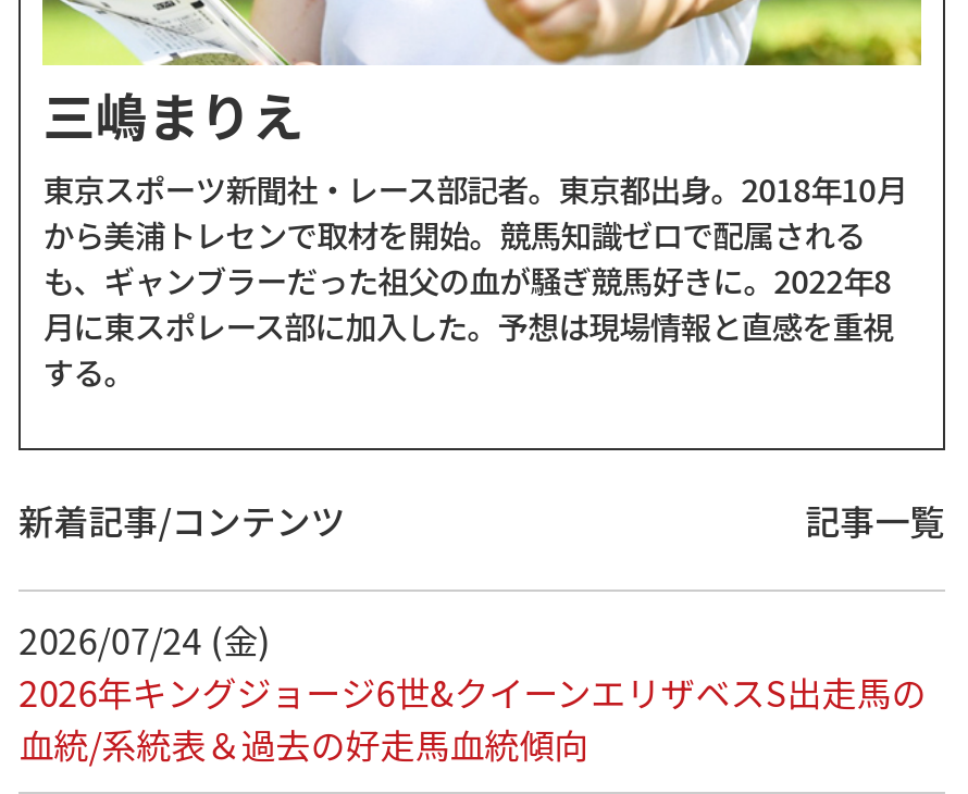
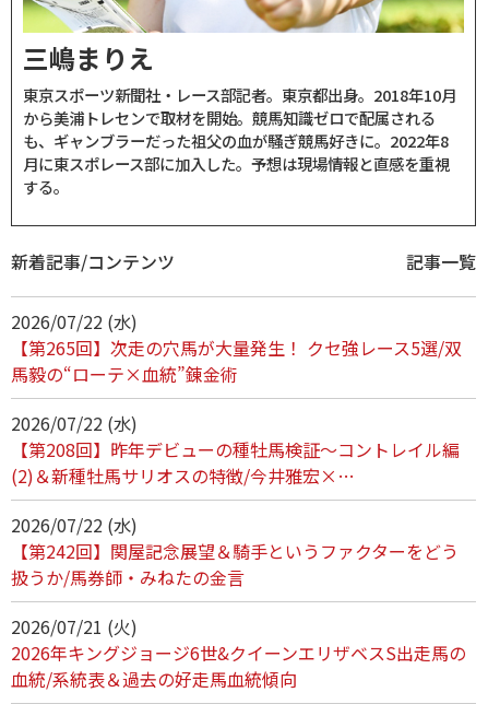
[19,612,271,665] 2026/07/24 (金) -> [11,308,462,639] 2026/07/22 (水) | 【第265回】次走の穴馬が大量発生！ クセ強レース5選/双 | 馬毅の“ローテ×血統”錬金術 | 2026/07/22 (水) | 【第208回】昨年デビューの種牡馬検証～コントレイル編 | (2)＆新種牡馬サリオスの特徴/今井雅宏×… | 2026/07/22 (水) | 【第242回】関屋記念展望＆騎手というファクターをどう | 扱うか/馬券師・みねたの金言 | 2026/07/21 (火)

